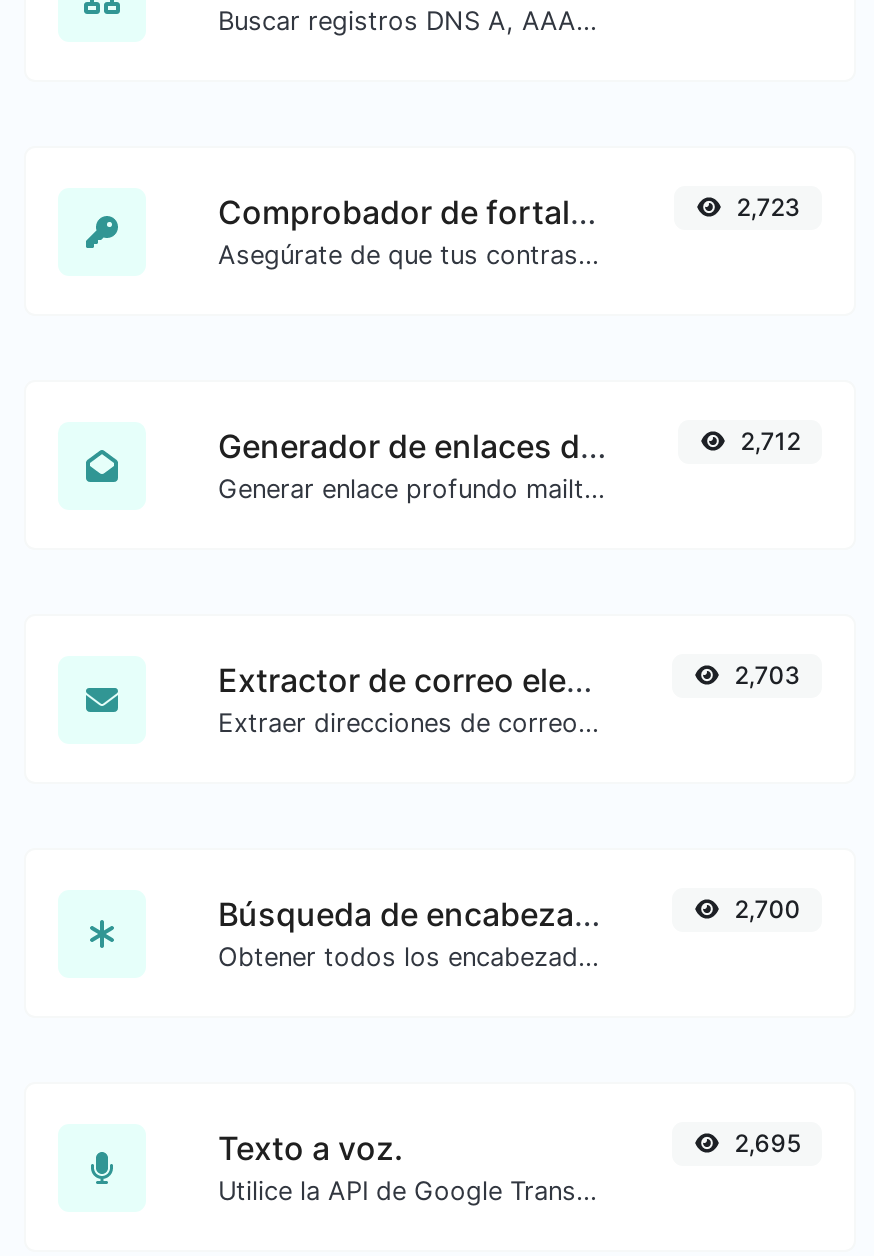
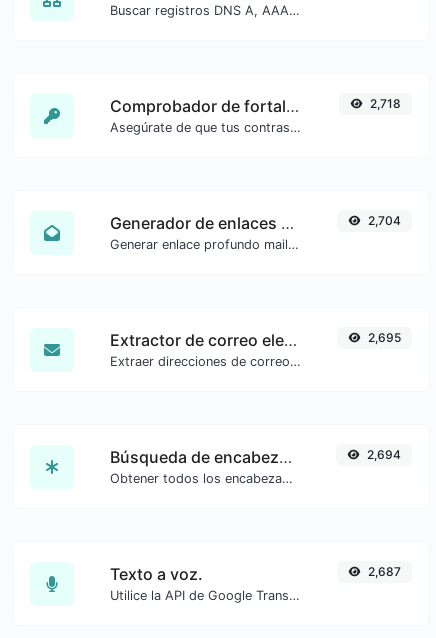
[730,192,800,222] 2,723 -> [367,96,401,111] 2,718
[734,426,800,456] 2,712 -> [365,213,401,228] 2,704
[728,660,800,690] 2,703 -> [365,330,401,345] 2,695
[728,894,800,924] 2,700 -> [364,447,401,462] 2,694
[728,1128,800,1158] 2,695 -> [365,564,401,579] 2,687

